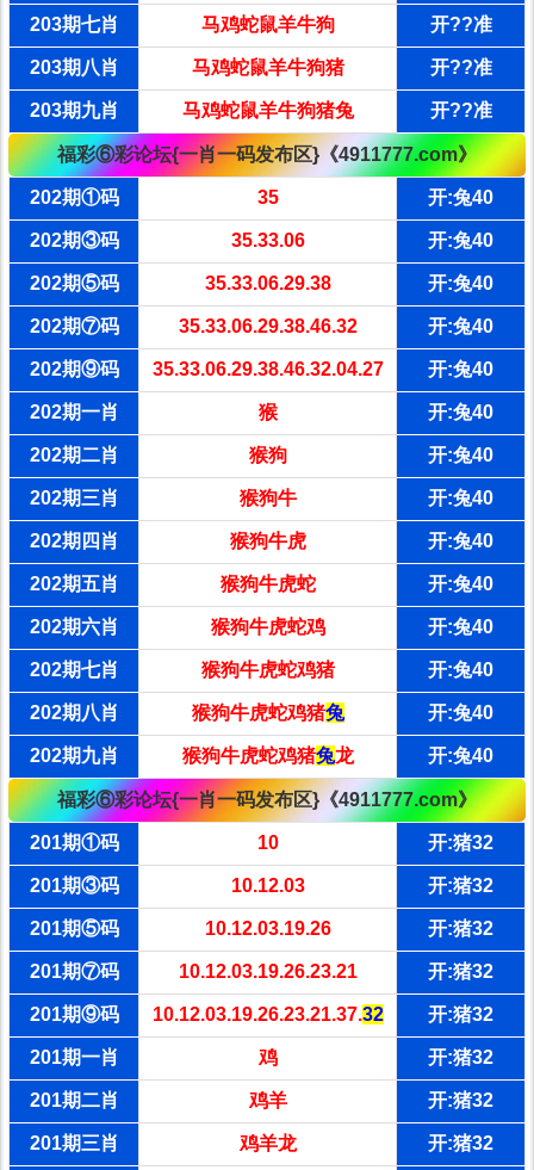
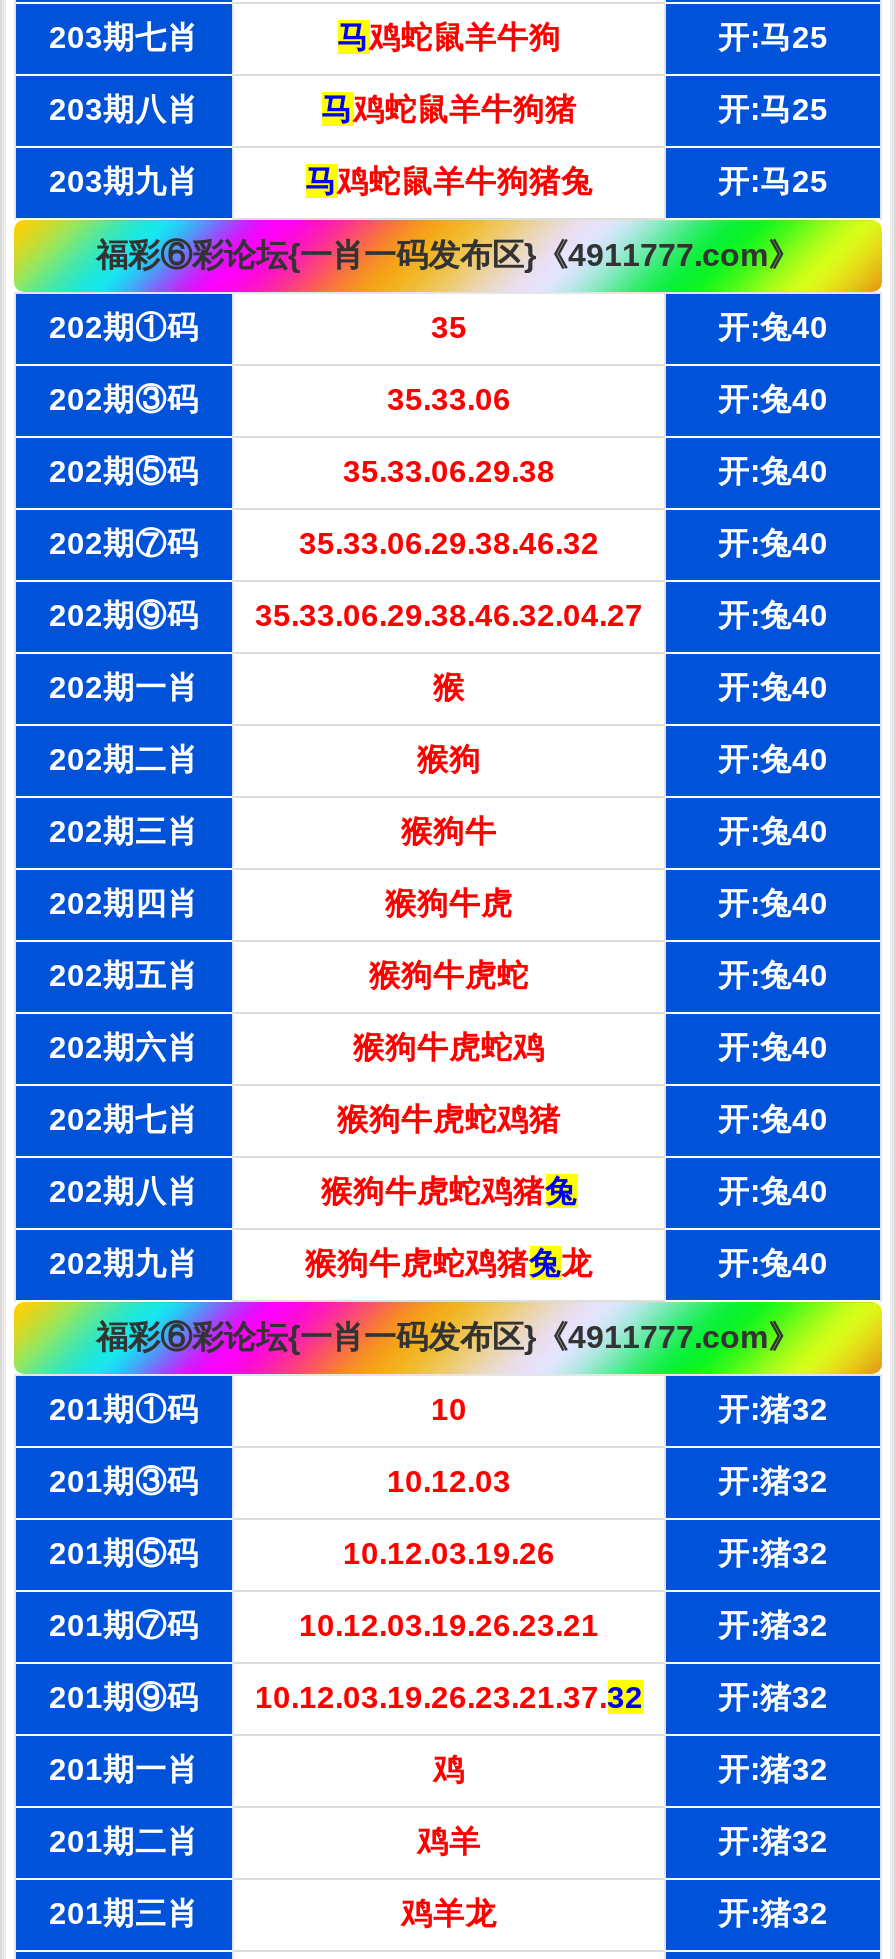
[430,14,492,34] 开??准 -> [718,20,828,54] 开:马25
[430,57,492,77] 开??准 -> [718,92,828,126] 开:马25
[430,100,492,120] 开??准 -> [718,164,828,198] 开:马25

